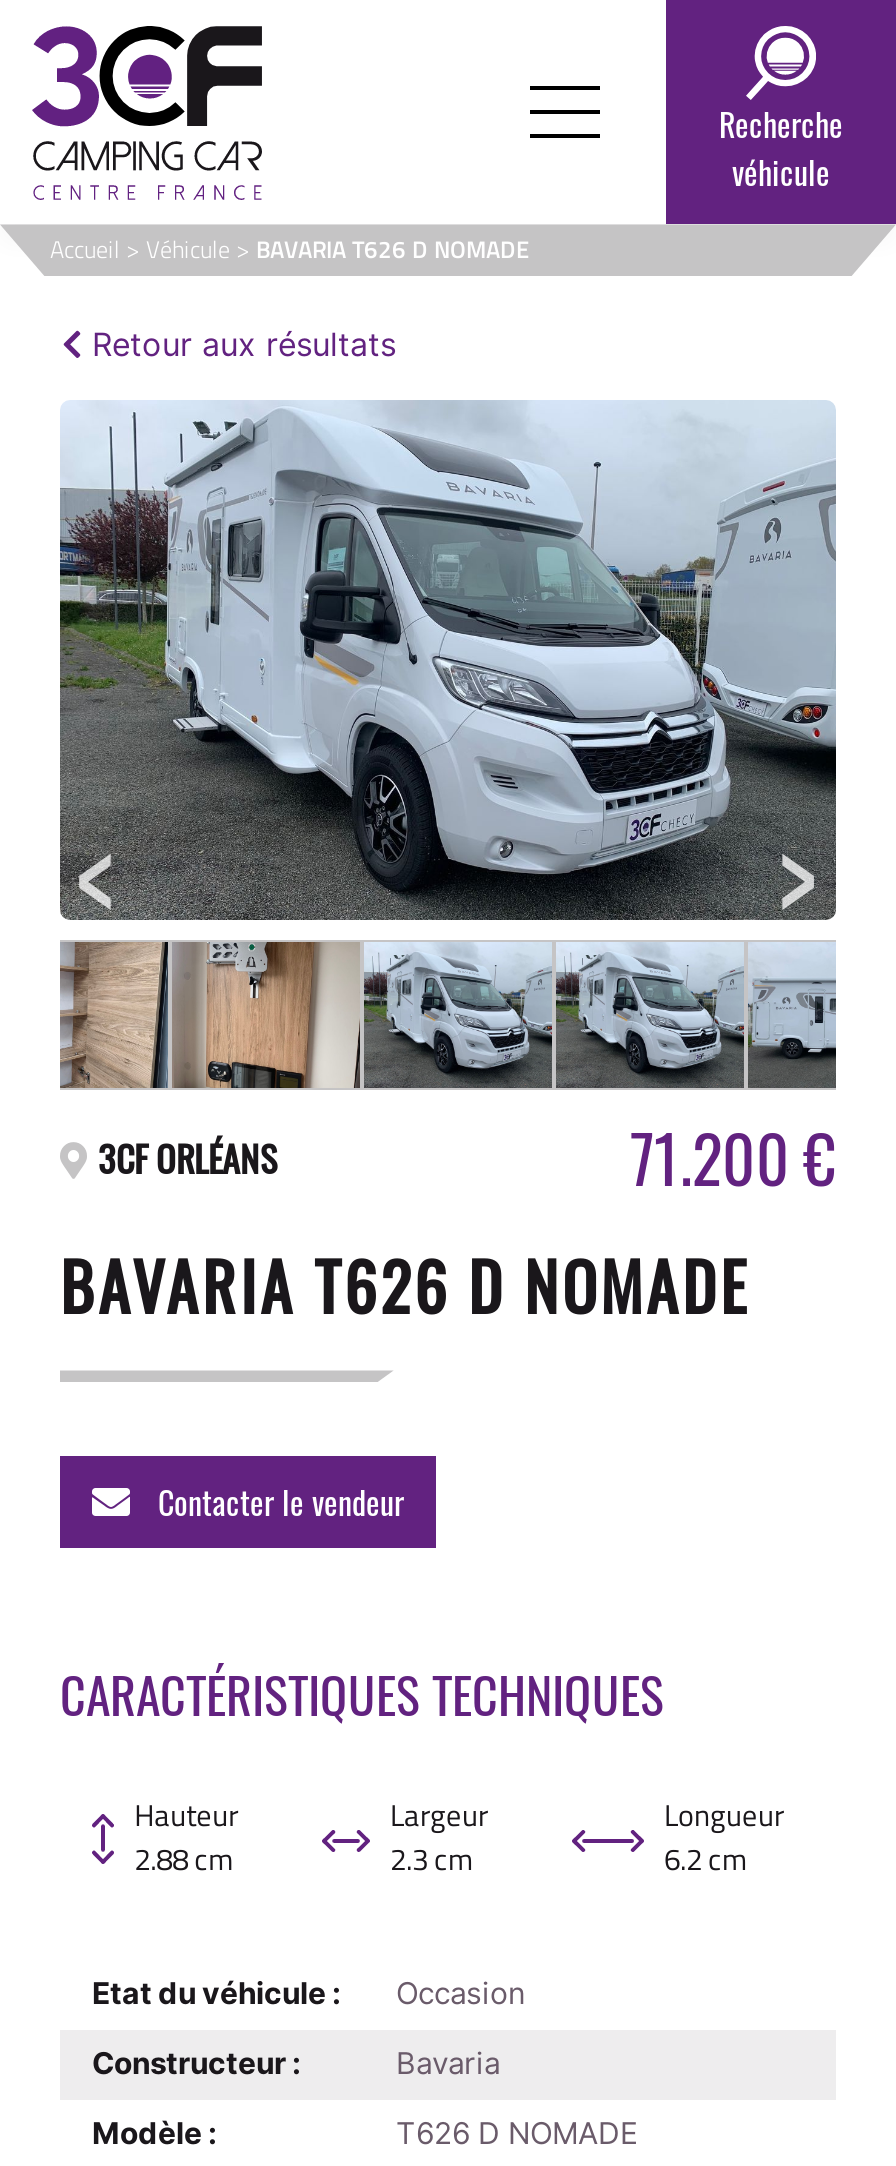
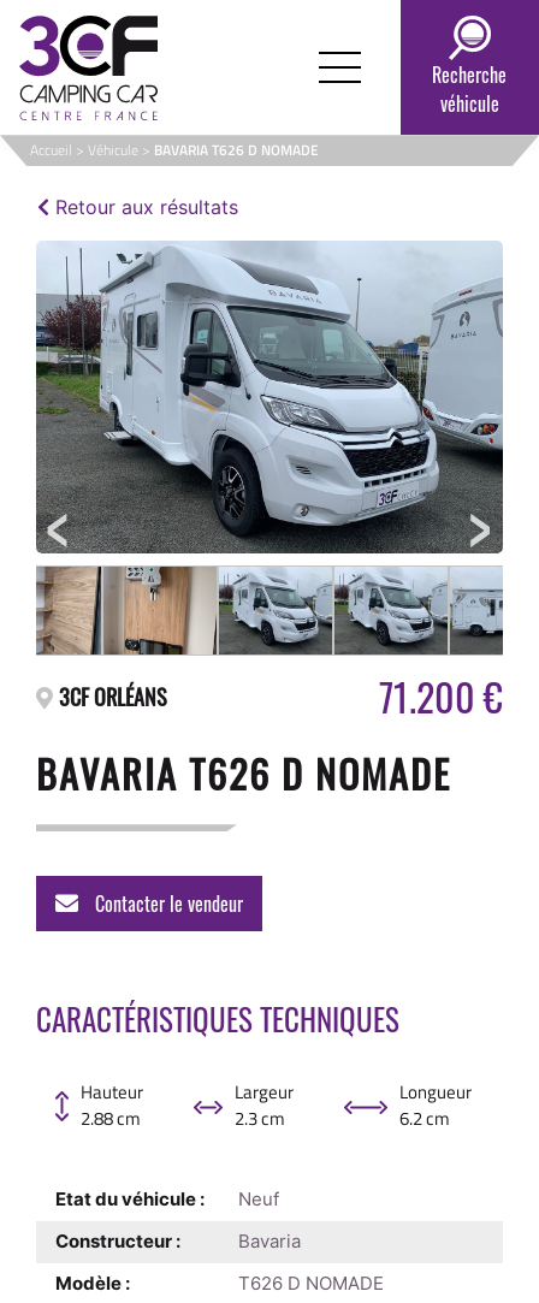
[396,1974,526,2012] Occasion -> [238,1187,279,1210] Neuf

